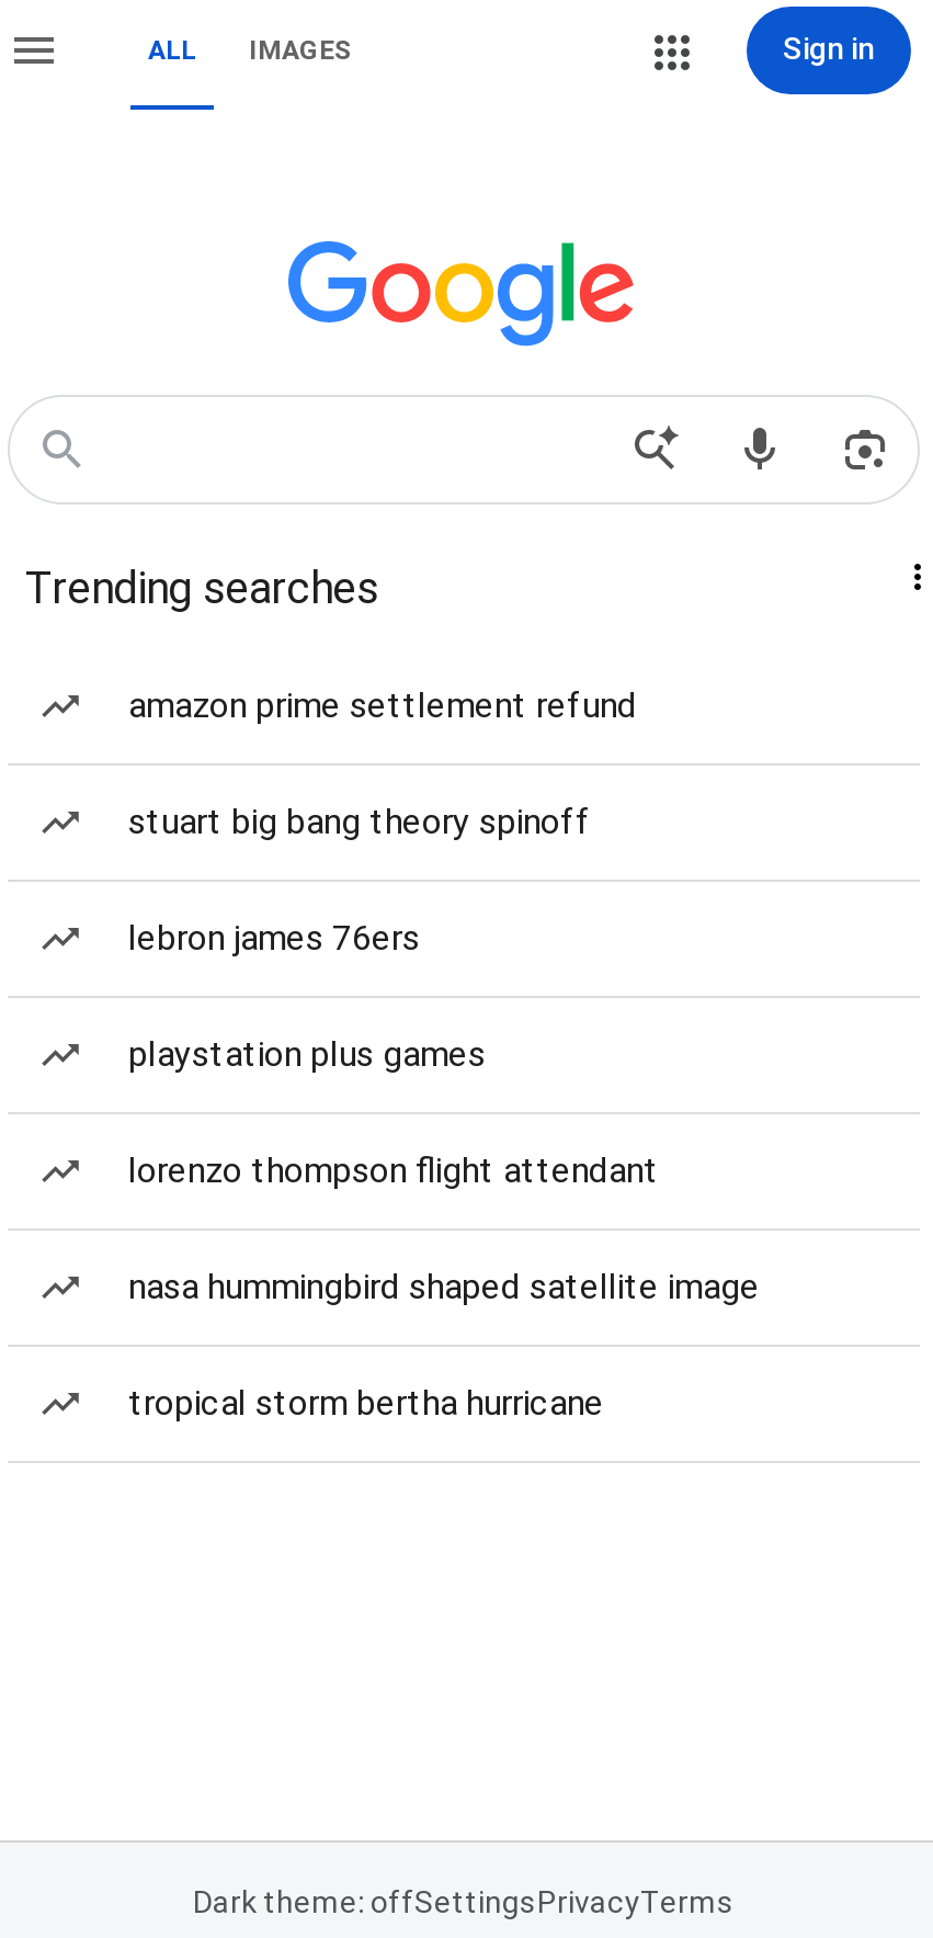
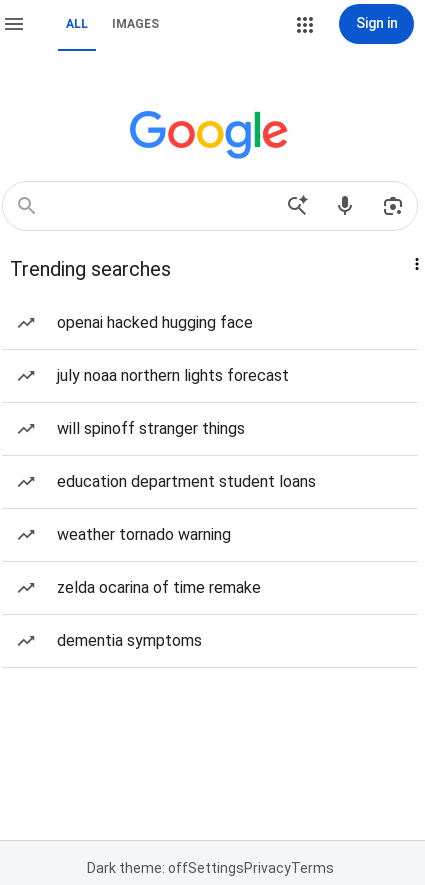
[128,684,637,726] amazon prime settlement refund -> [57,313,253,332] openai hacked hugging face
[128,801,591,842] stuart big bang theory spinoff -> [57,366,289,385] july noaa northern lights forecast
[128,917,420,959] lebron james 76ers -> [57,419,245,438] will spinoff stranger things
[128,1033,486,1075] playstation plus games -> [57,472,316,491] education department student loans
[128,1149,659,1191] lorenzo thompson flight attendant -> [57,525,231,544] weather tornado warning
[128,1266,760,1307] nasa hummingbird shaped satellite image -> [57,578,261,597] zelda ocarina of time remake
[128,1382,604,1424] tropical storm bertha hurricane -> [57,631,202,650] dementia symptoms

